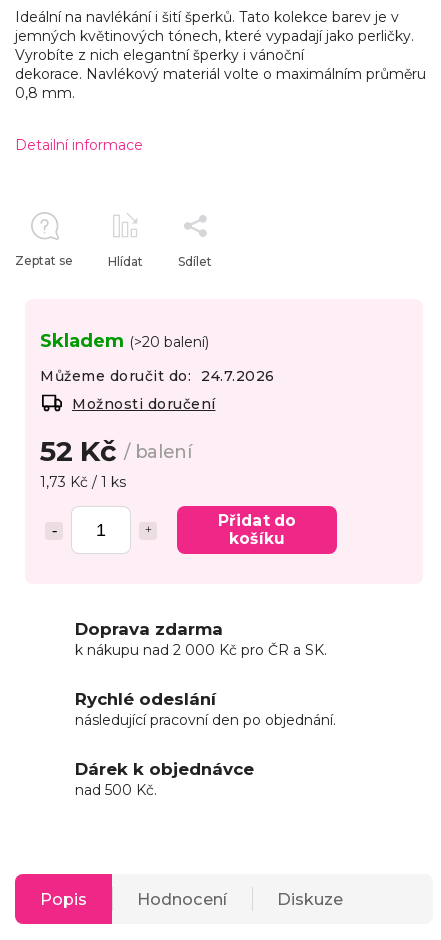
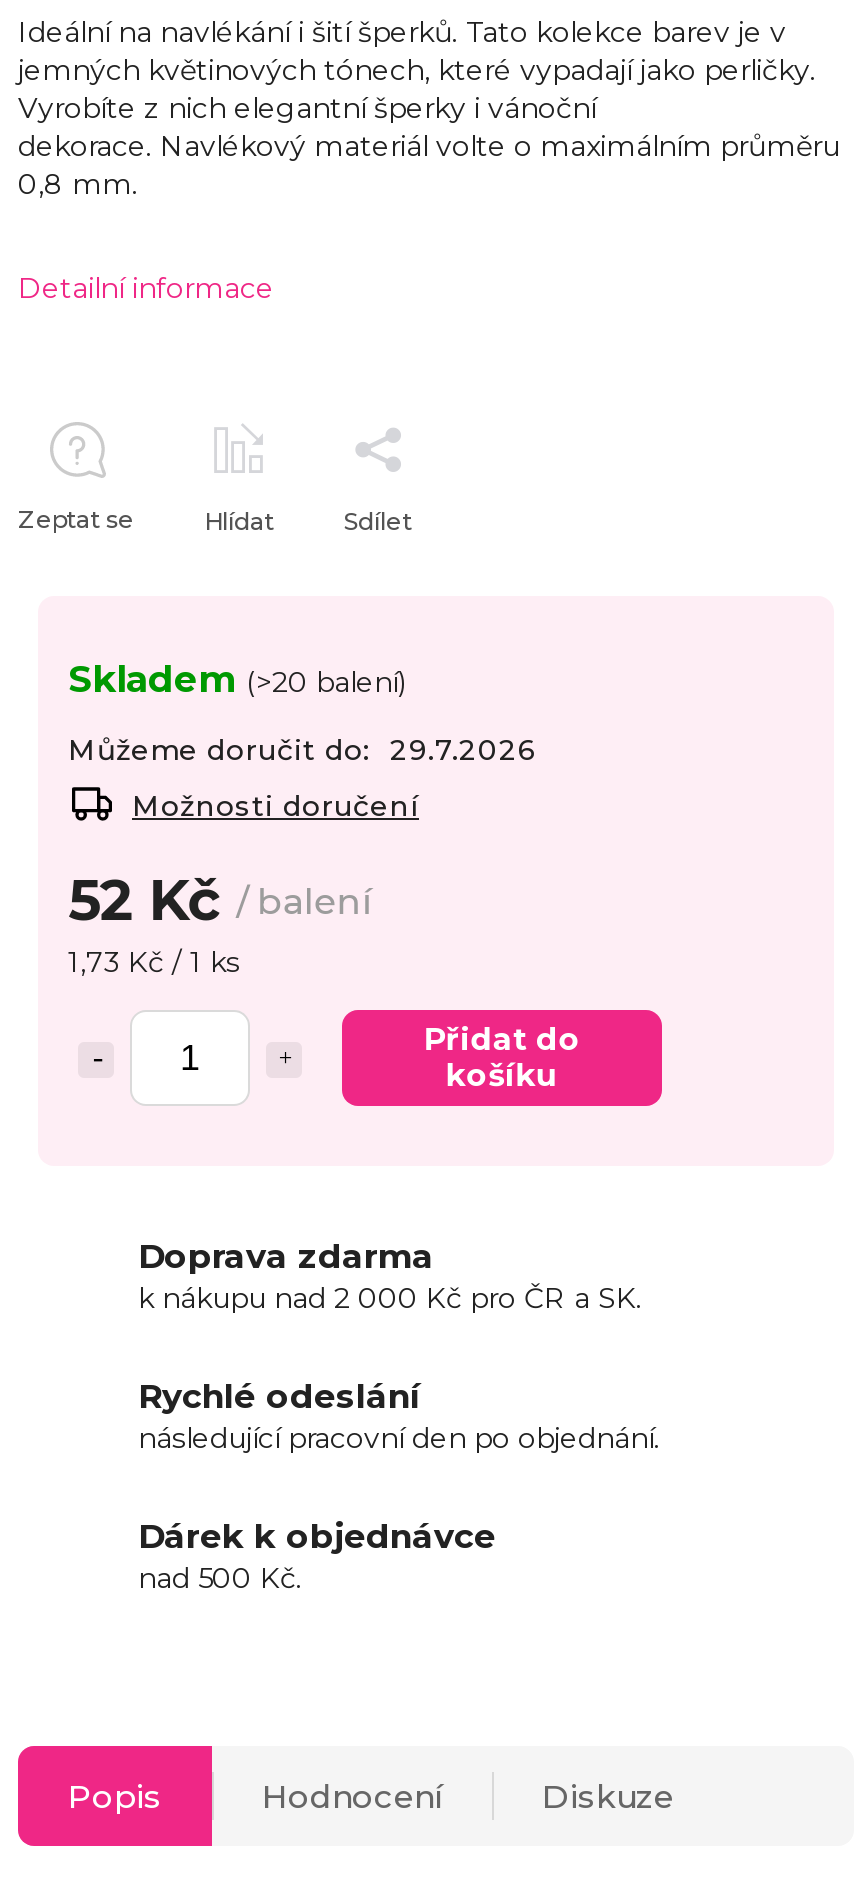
[40,367,274,385] Můžeme doručit do: 24.7.2026 -> [68,732,537,768] Můžeme doručit do: 29.7.2026

